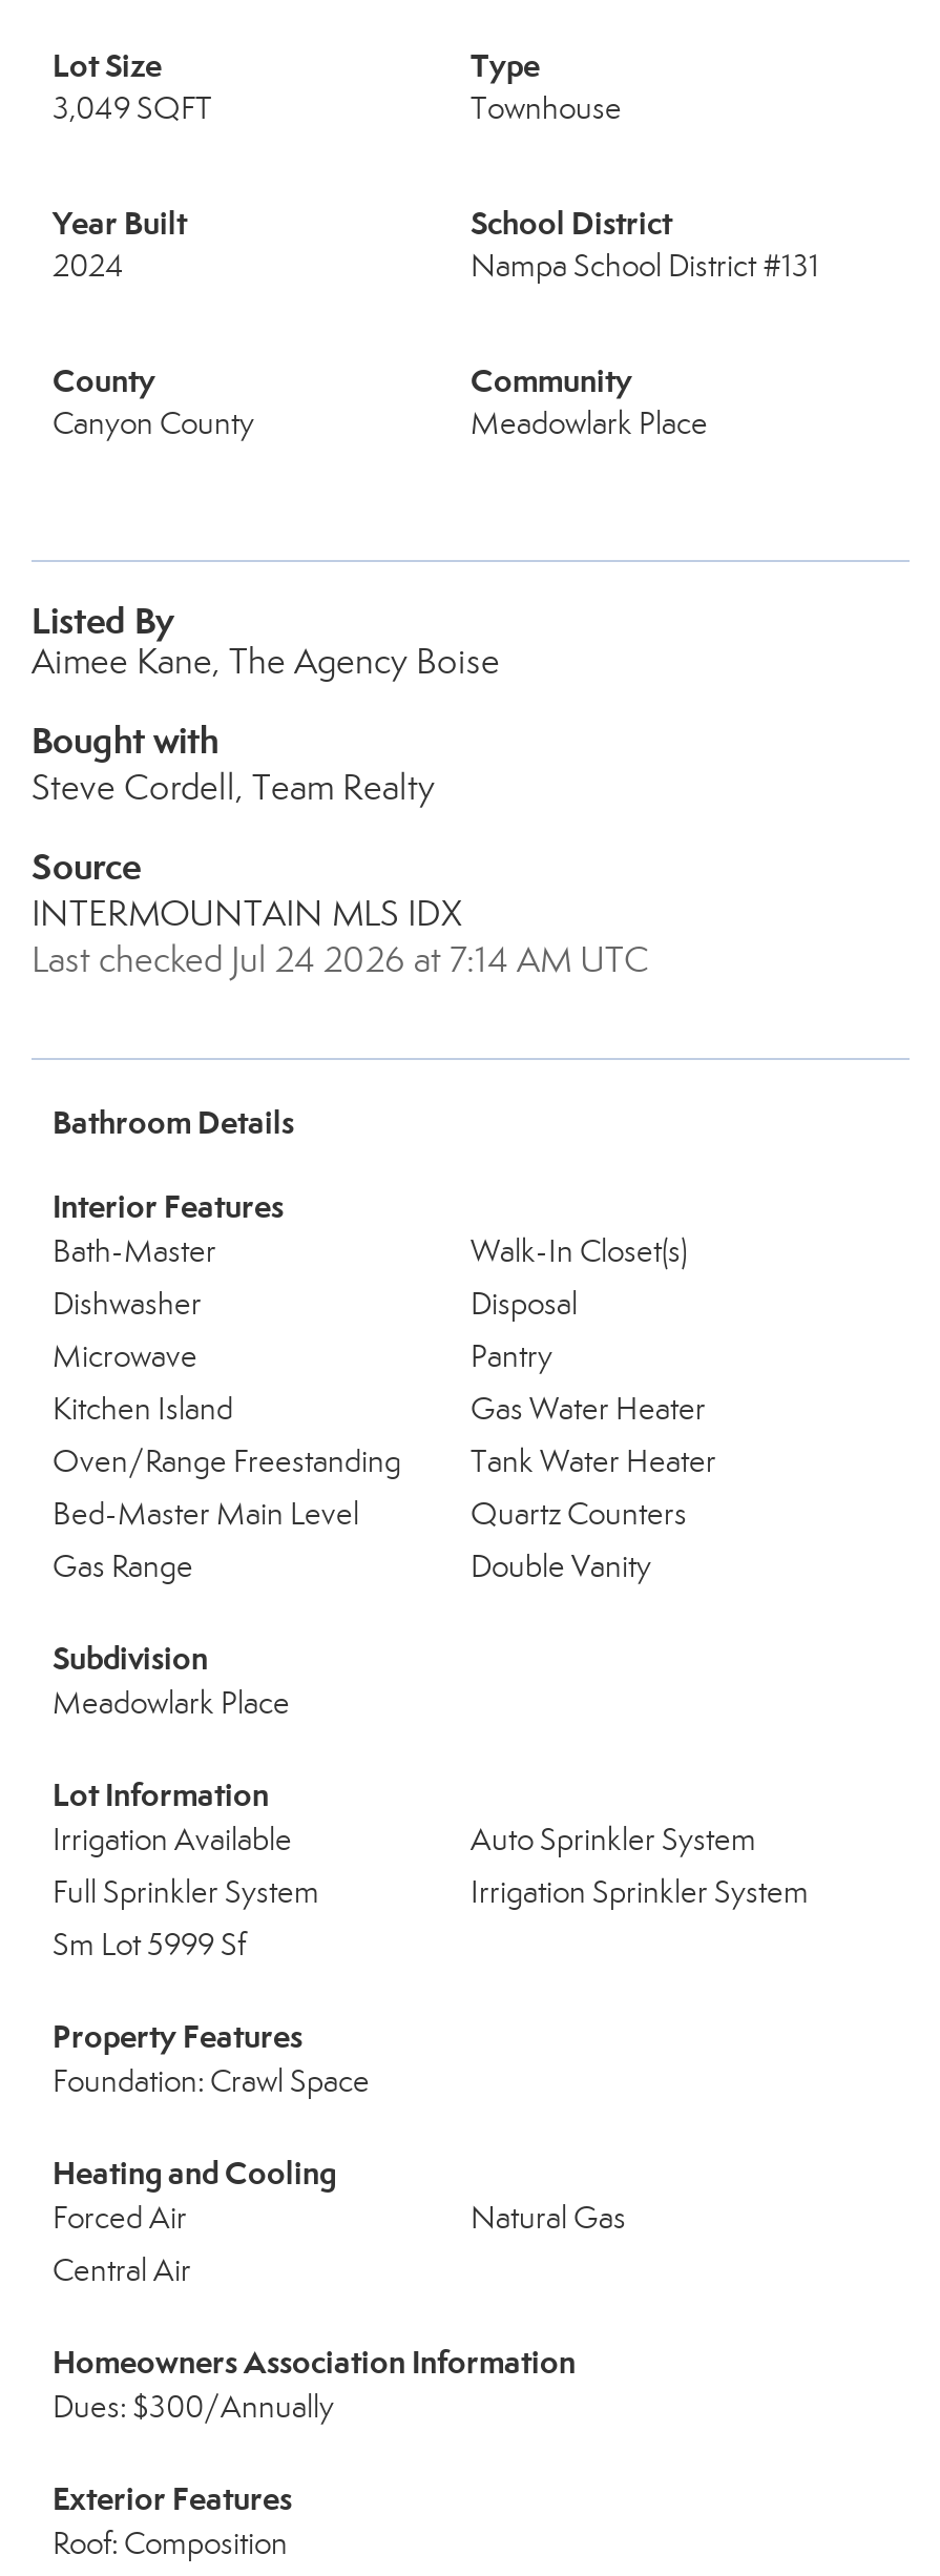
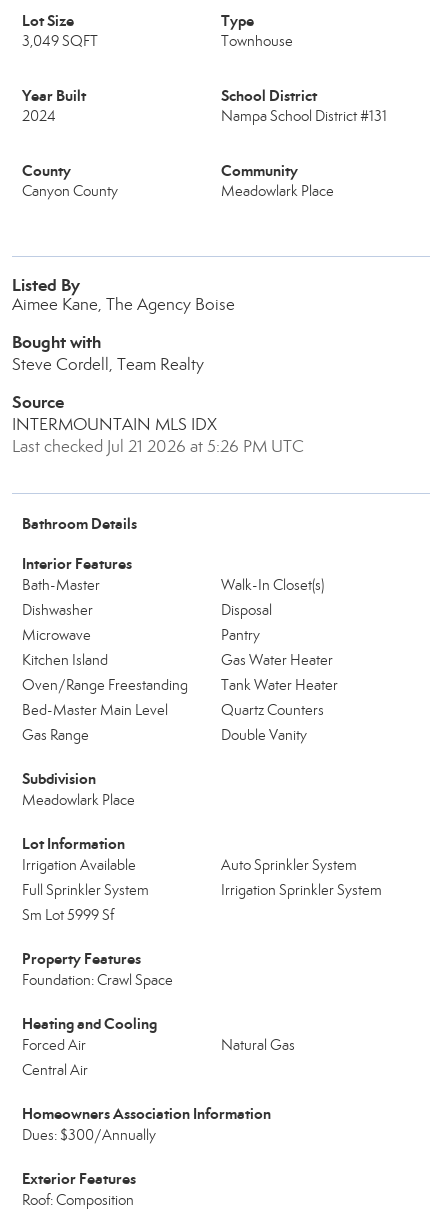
[32,938,649,982] Last checked Jul 24 2026 at 7:14 AM UTC -> [12,436,304,457] Last checked Jul 21 2026 at 5:26 PM UTC

